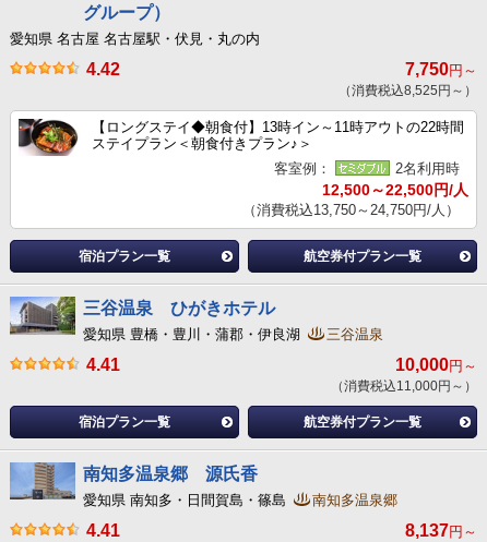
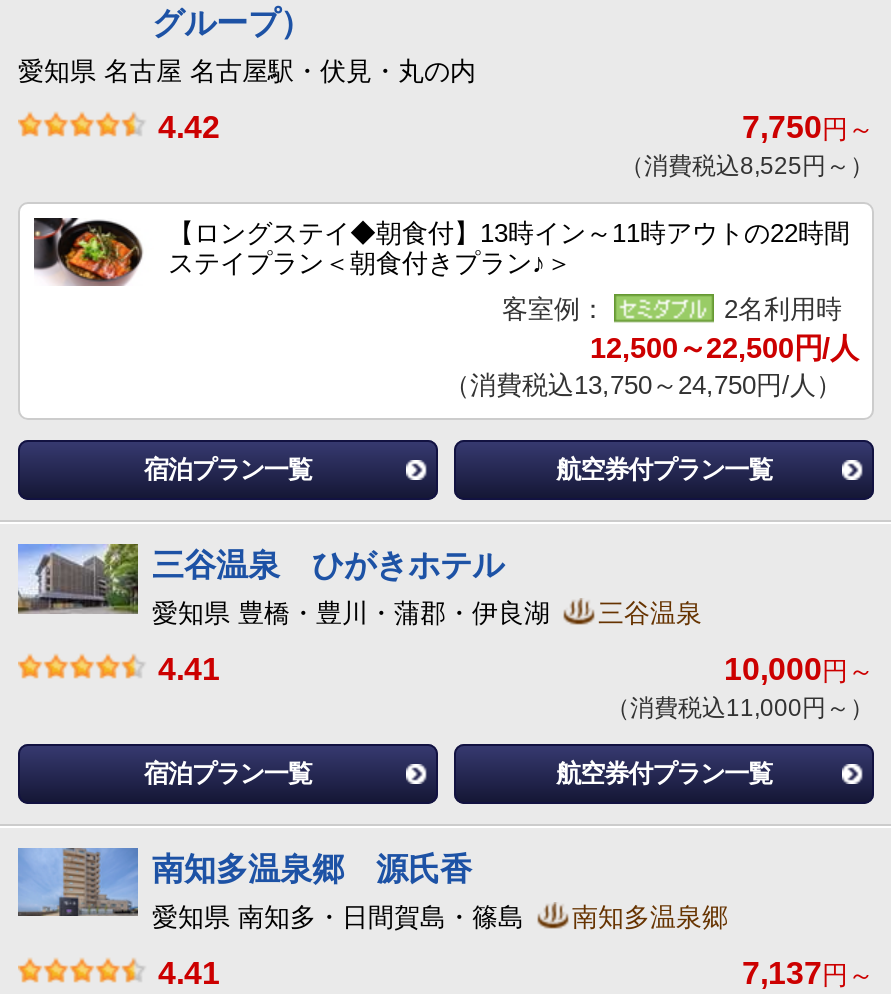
[405,521,477,540] 8,137円～ -> [742,956,874,990] 7,137円～

